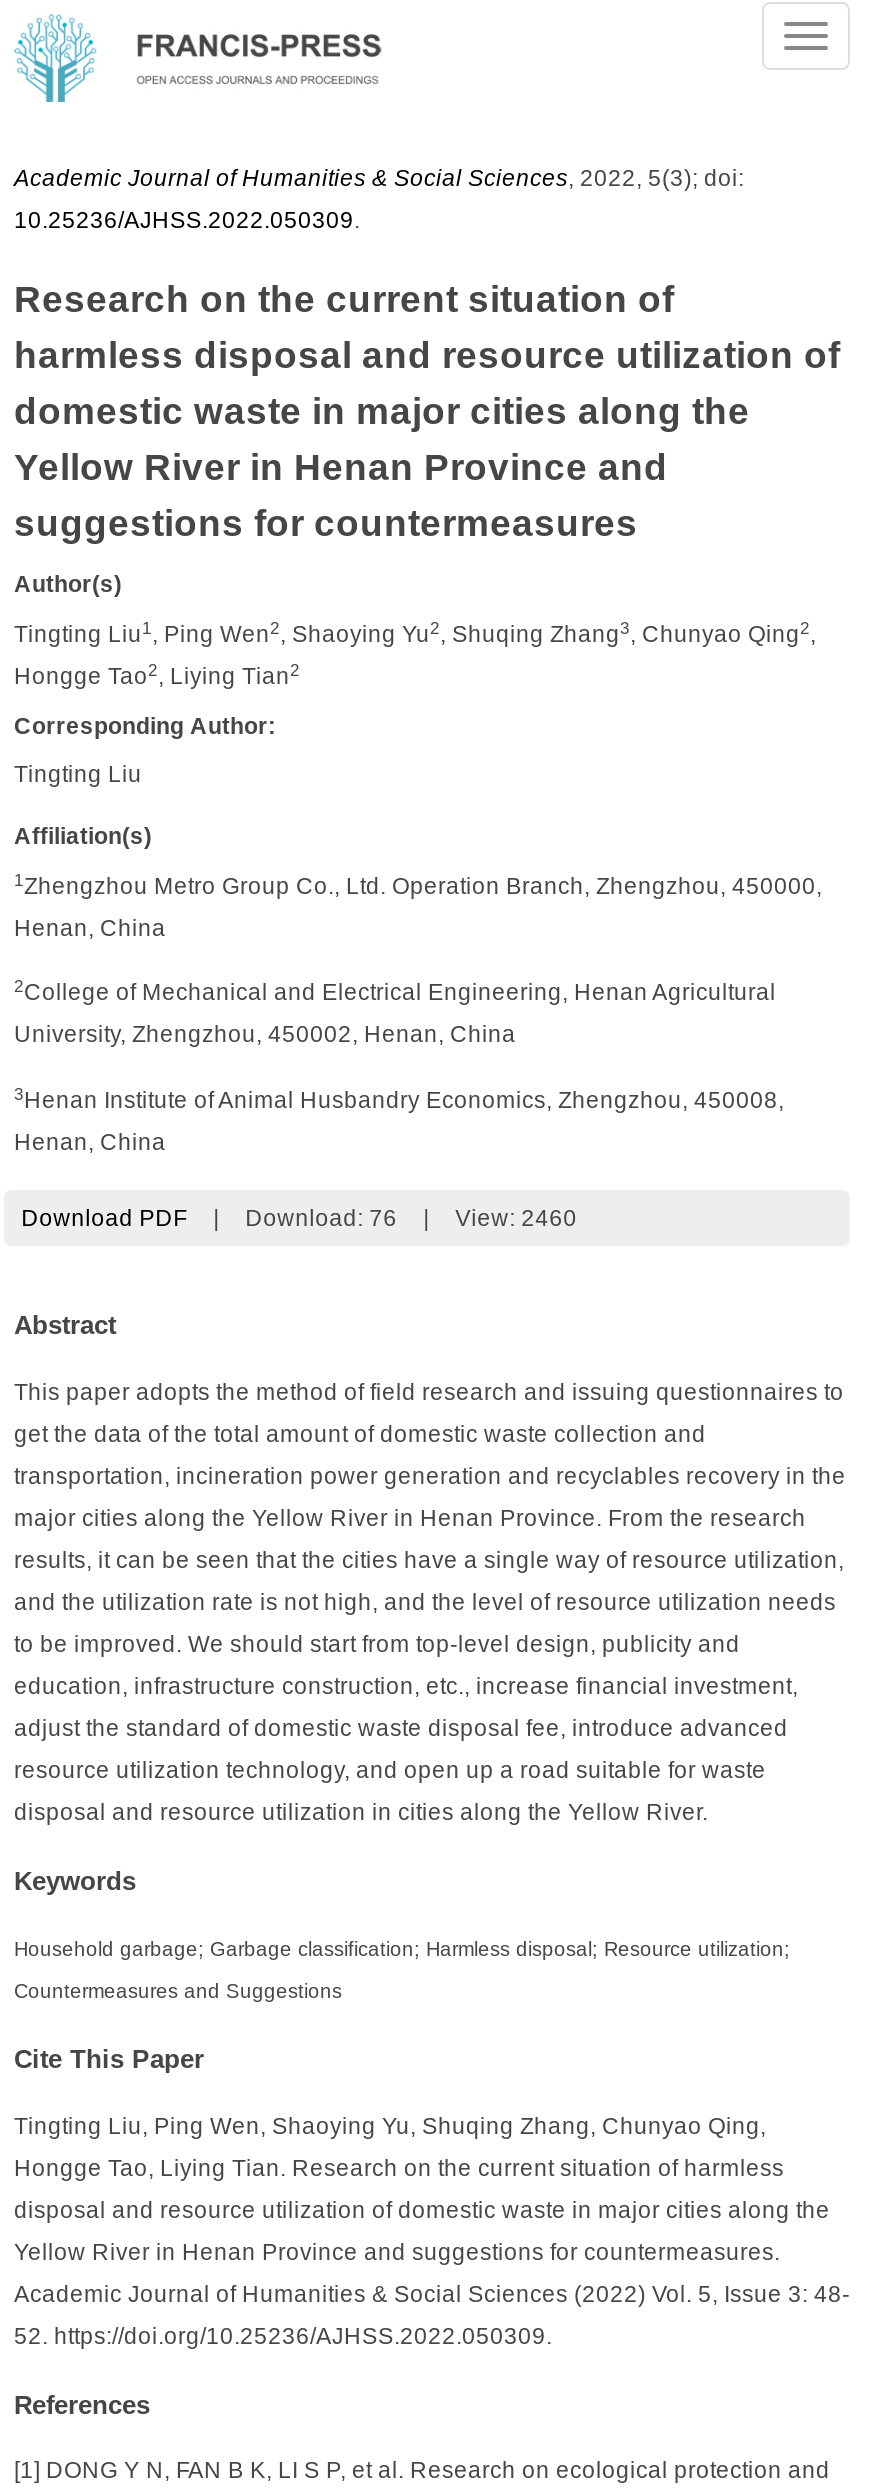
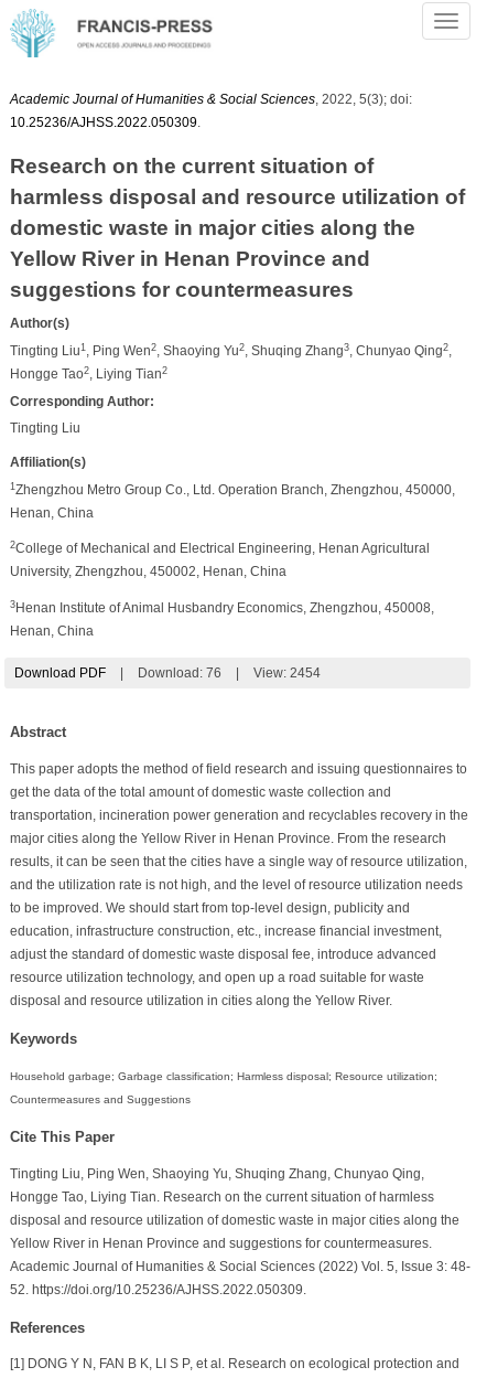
[455,1205,577,1229] View: 2460 -> [253,666,320,679] View: 2454

